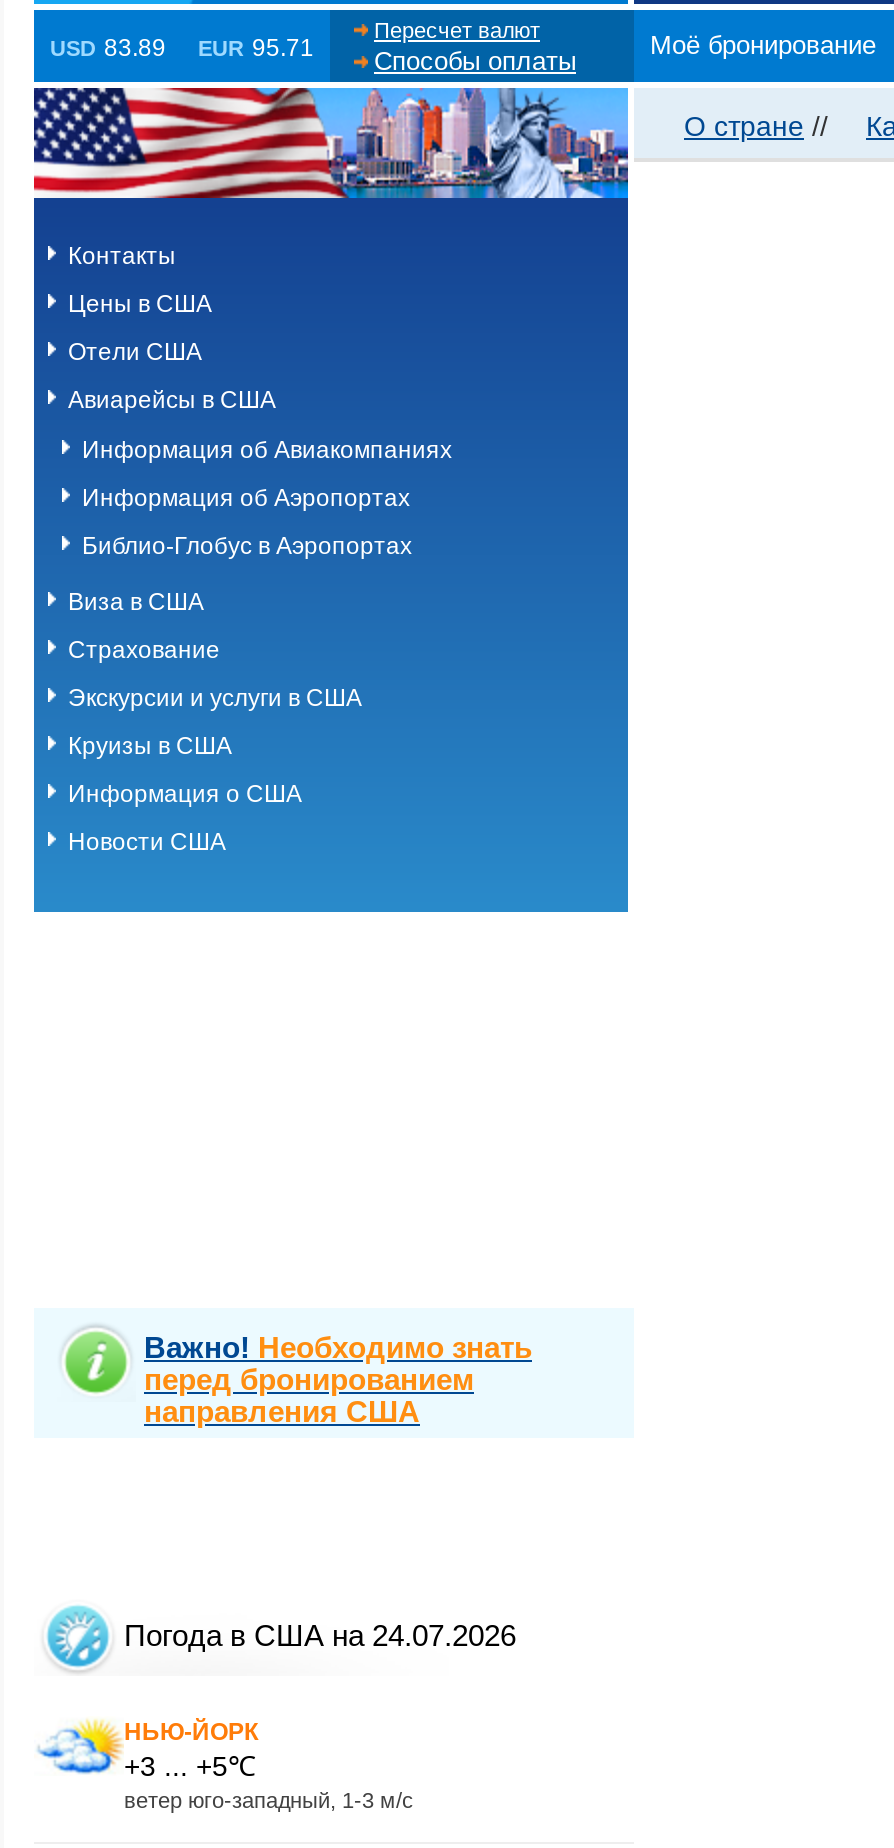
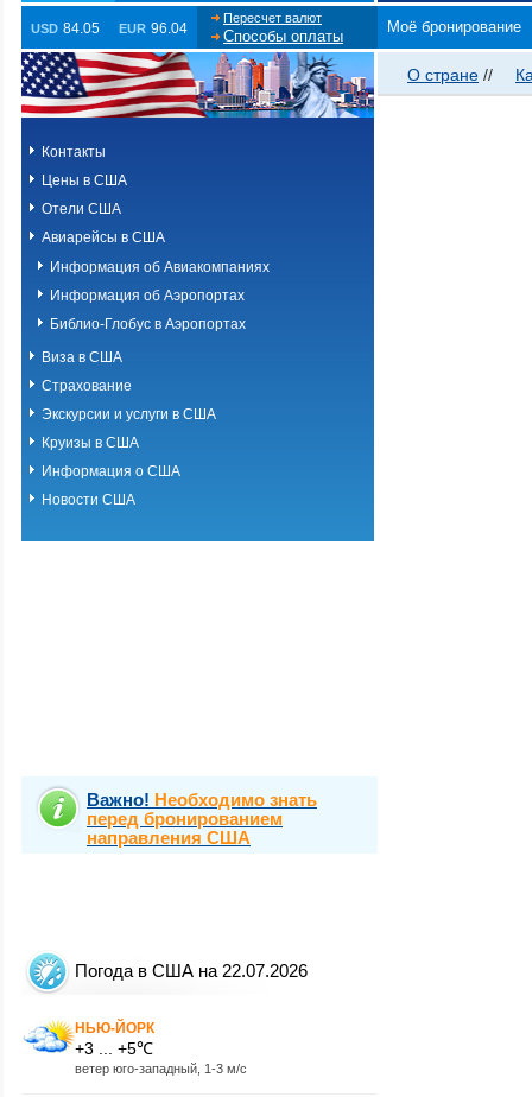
[50,34,166,62] USD 83.89 -> [31,20,100,37] USD 84.05
[198,34,314,62] EUR 95.71 -> [119,20,188,37] EUR 96.04
[124,1618,516,1652] Погода в США на 24.07.2026 -> [75,960,308,981] Погода в США на 22.07.2026

